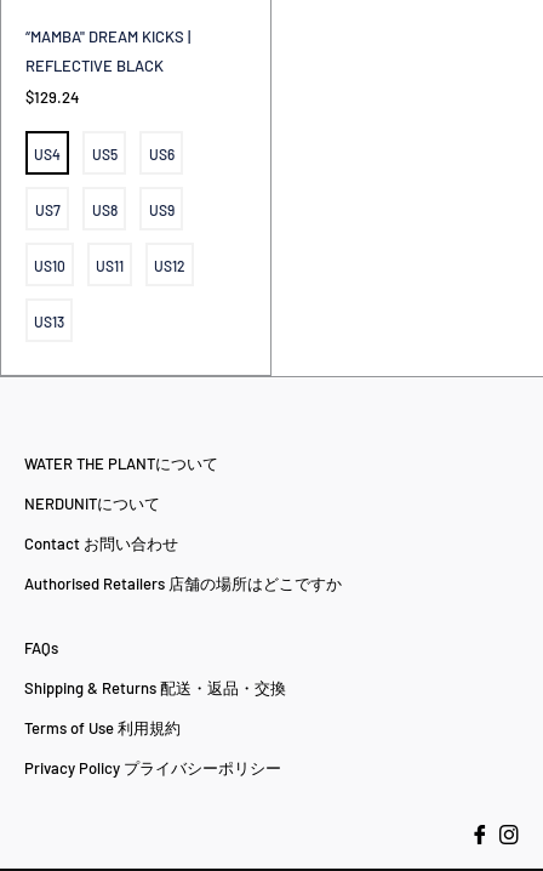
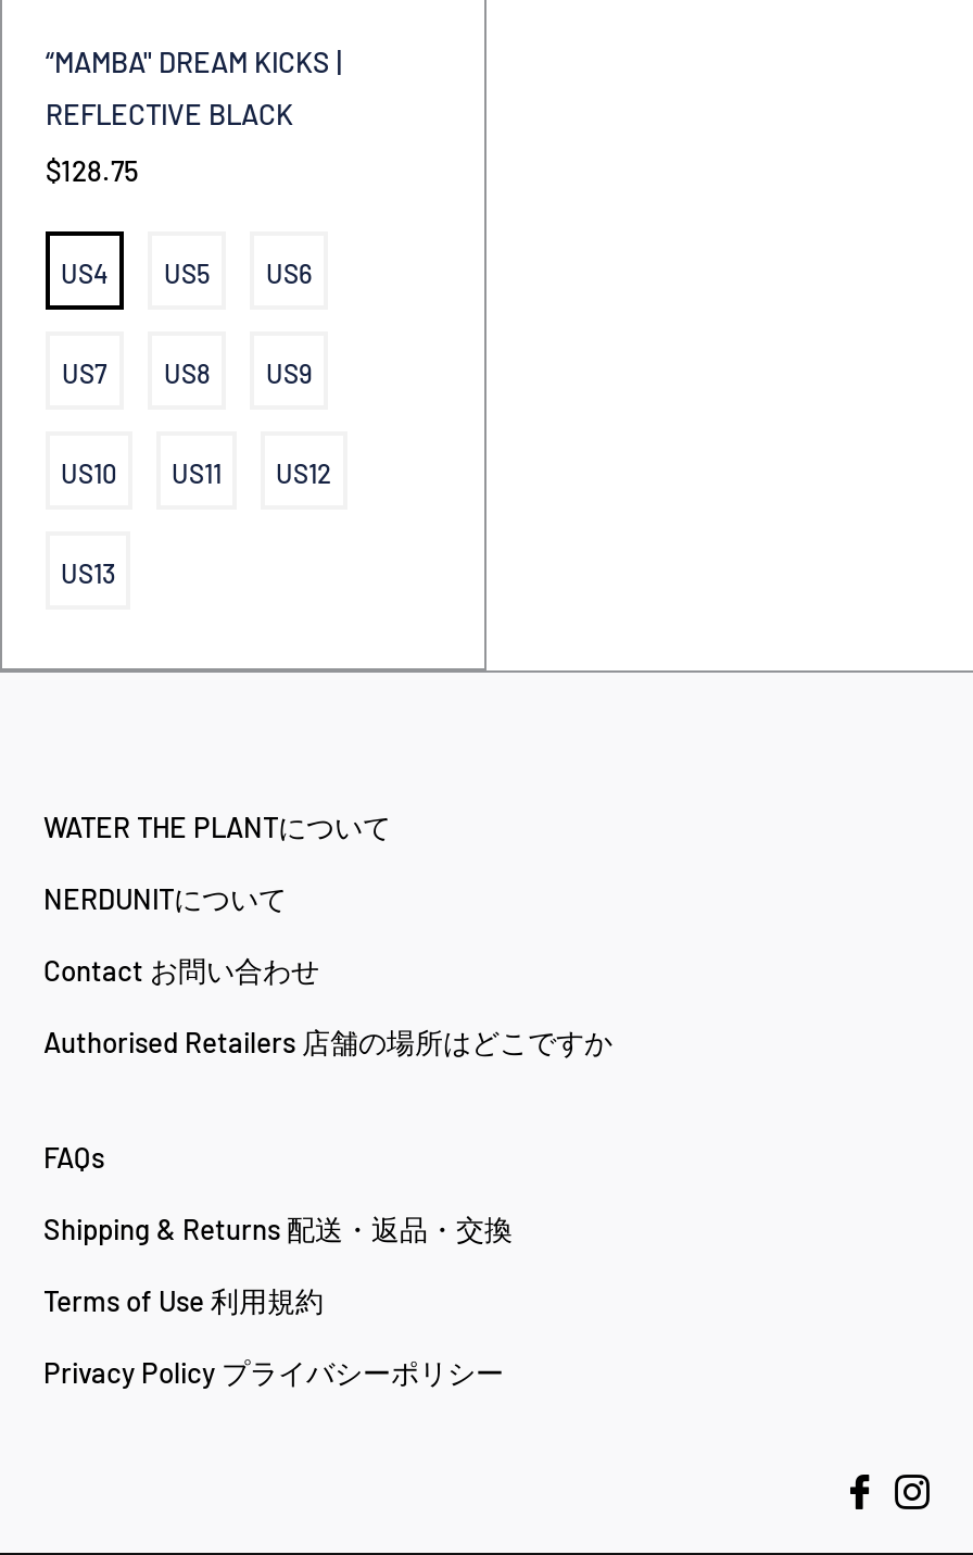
[25,87,79,107] $129.24 -> [46,153,139,188] $128.75

